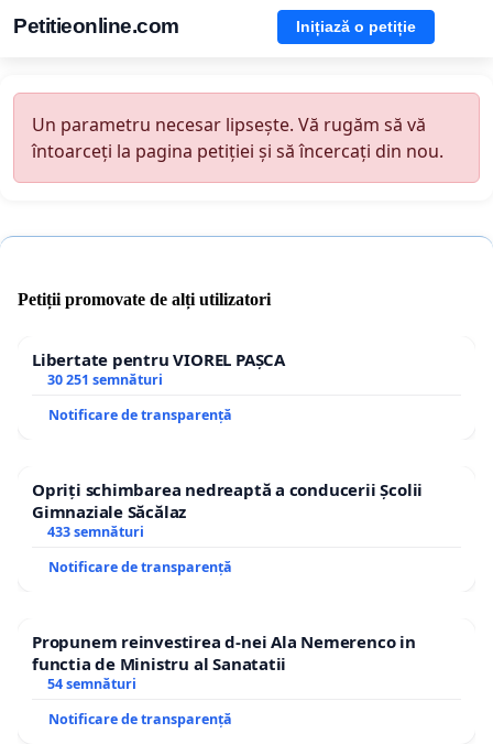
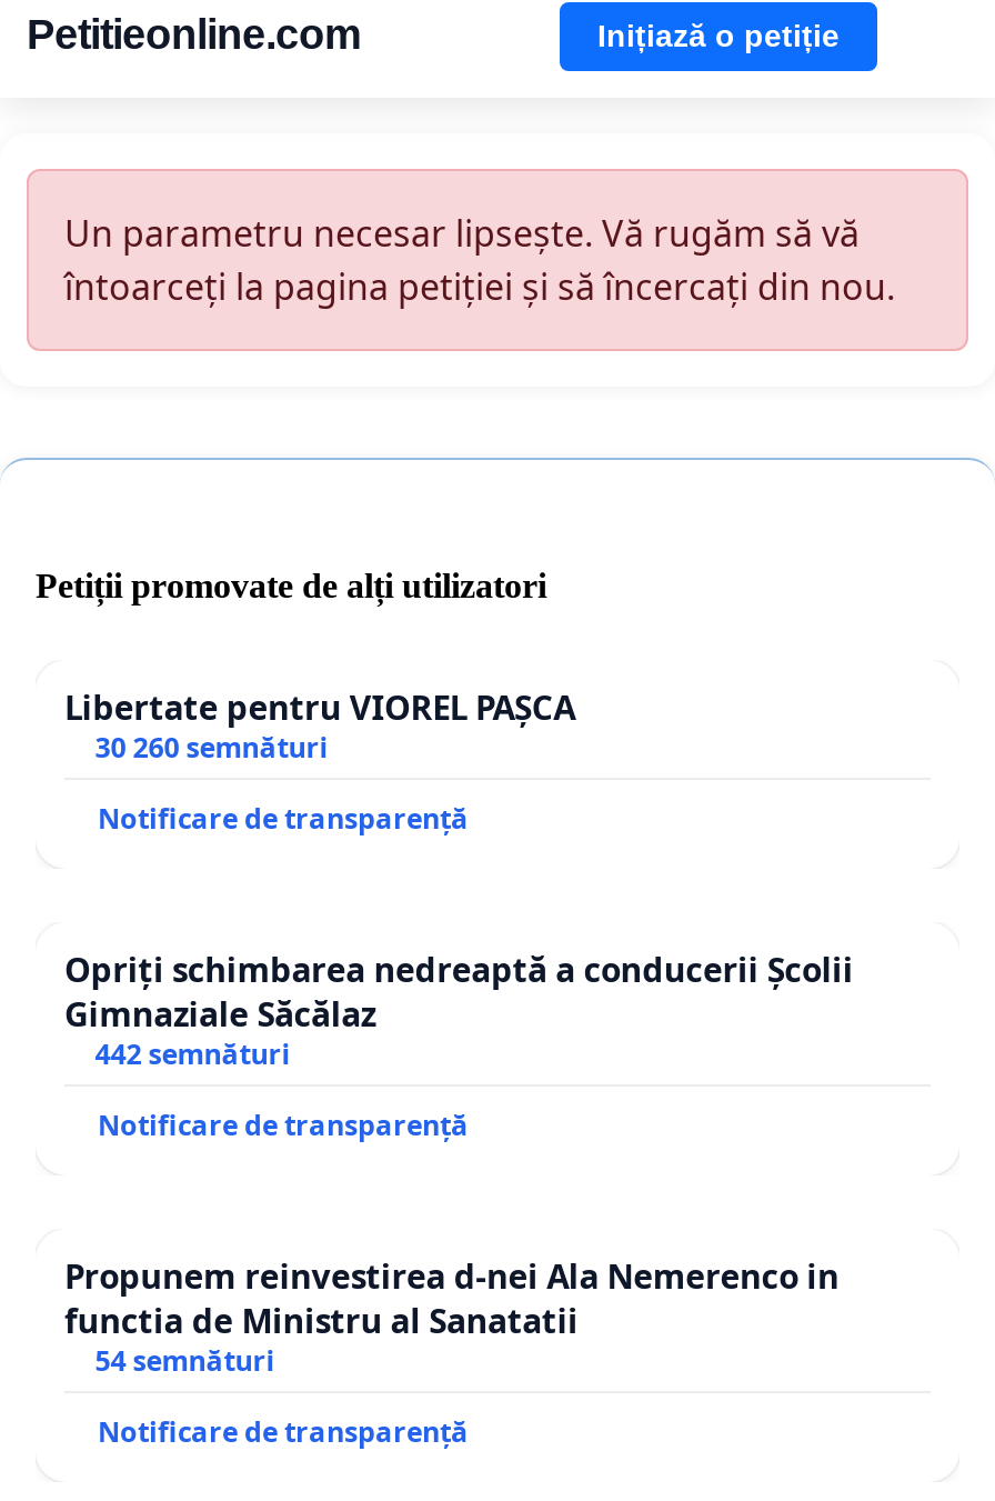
[47,371,163,389] 30 251 semnături -> [95,730,328,767] 30 260 semnături
[47,523,144,542] 433 semnături -> [95,1036,291,1074] 442 semnături

